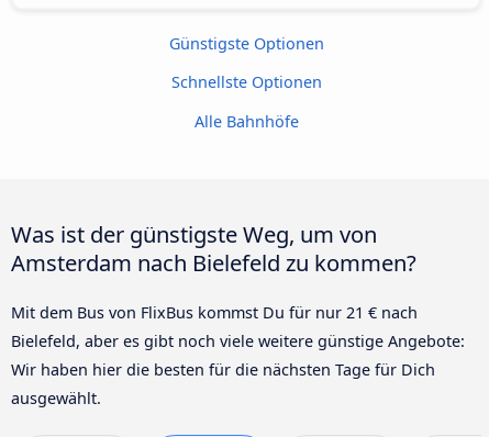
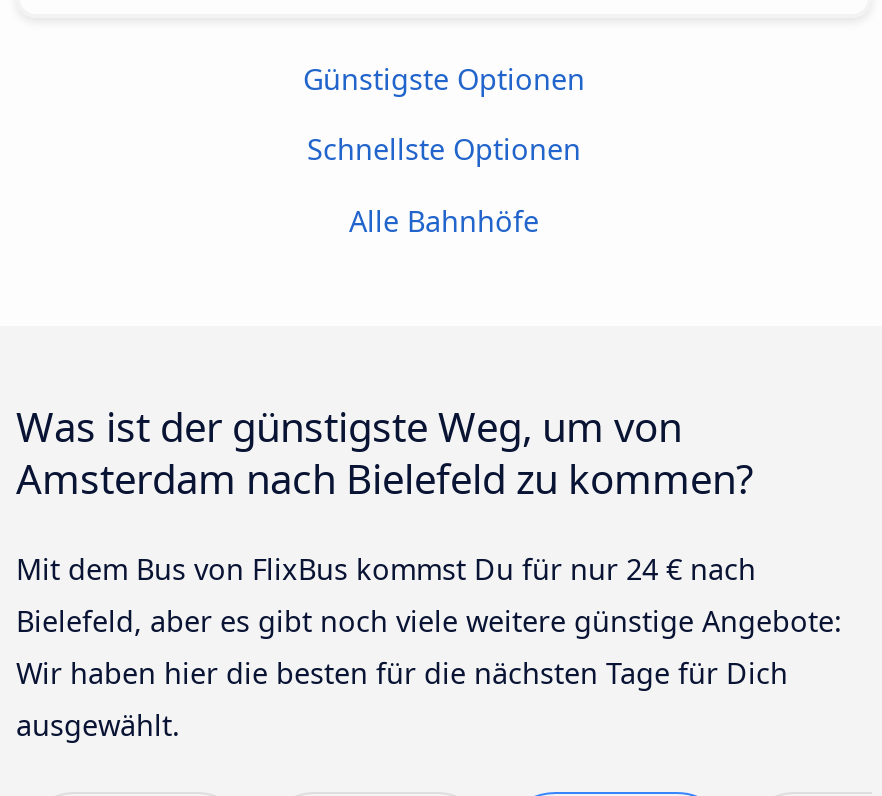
[11,302,418,322] Mit dem Bus von FlixBus kommst Du für nur 21 € nach -> [16,549,756,587] Mit dem Bus von FlixBus kommst Du für nur 24 € nach

